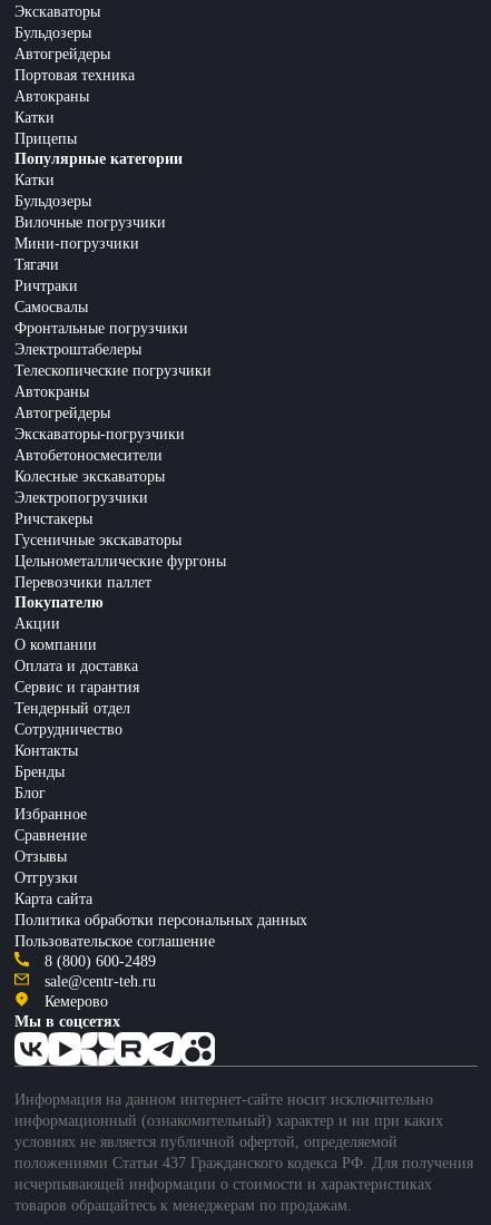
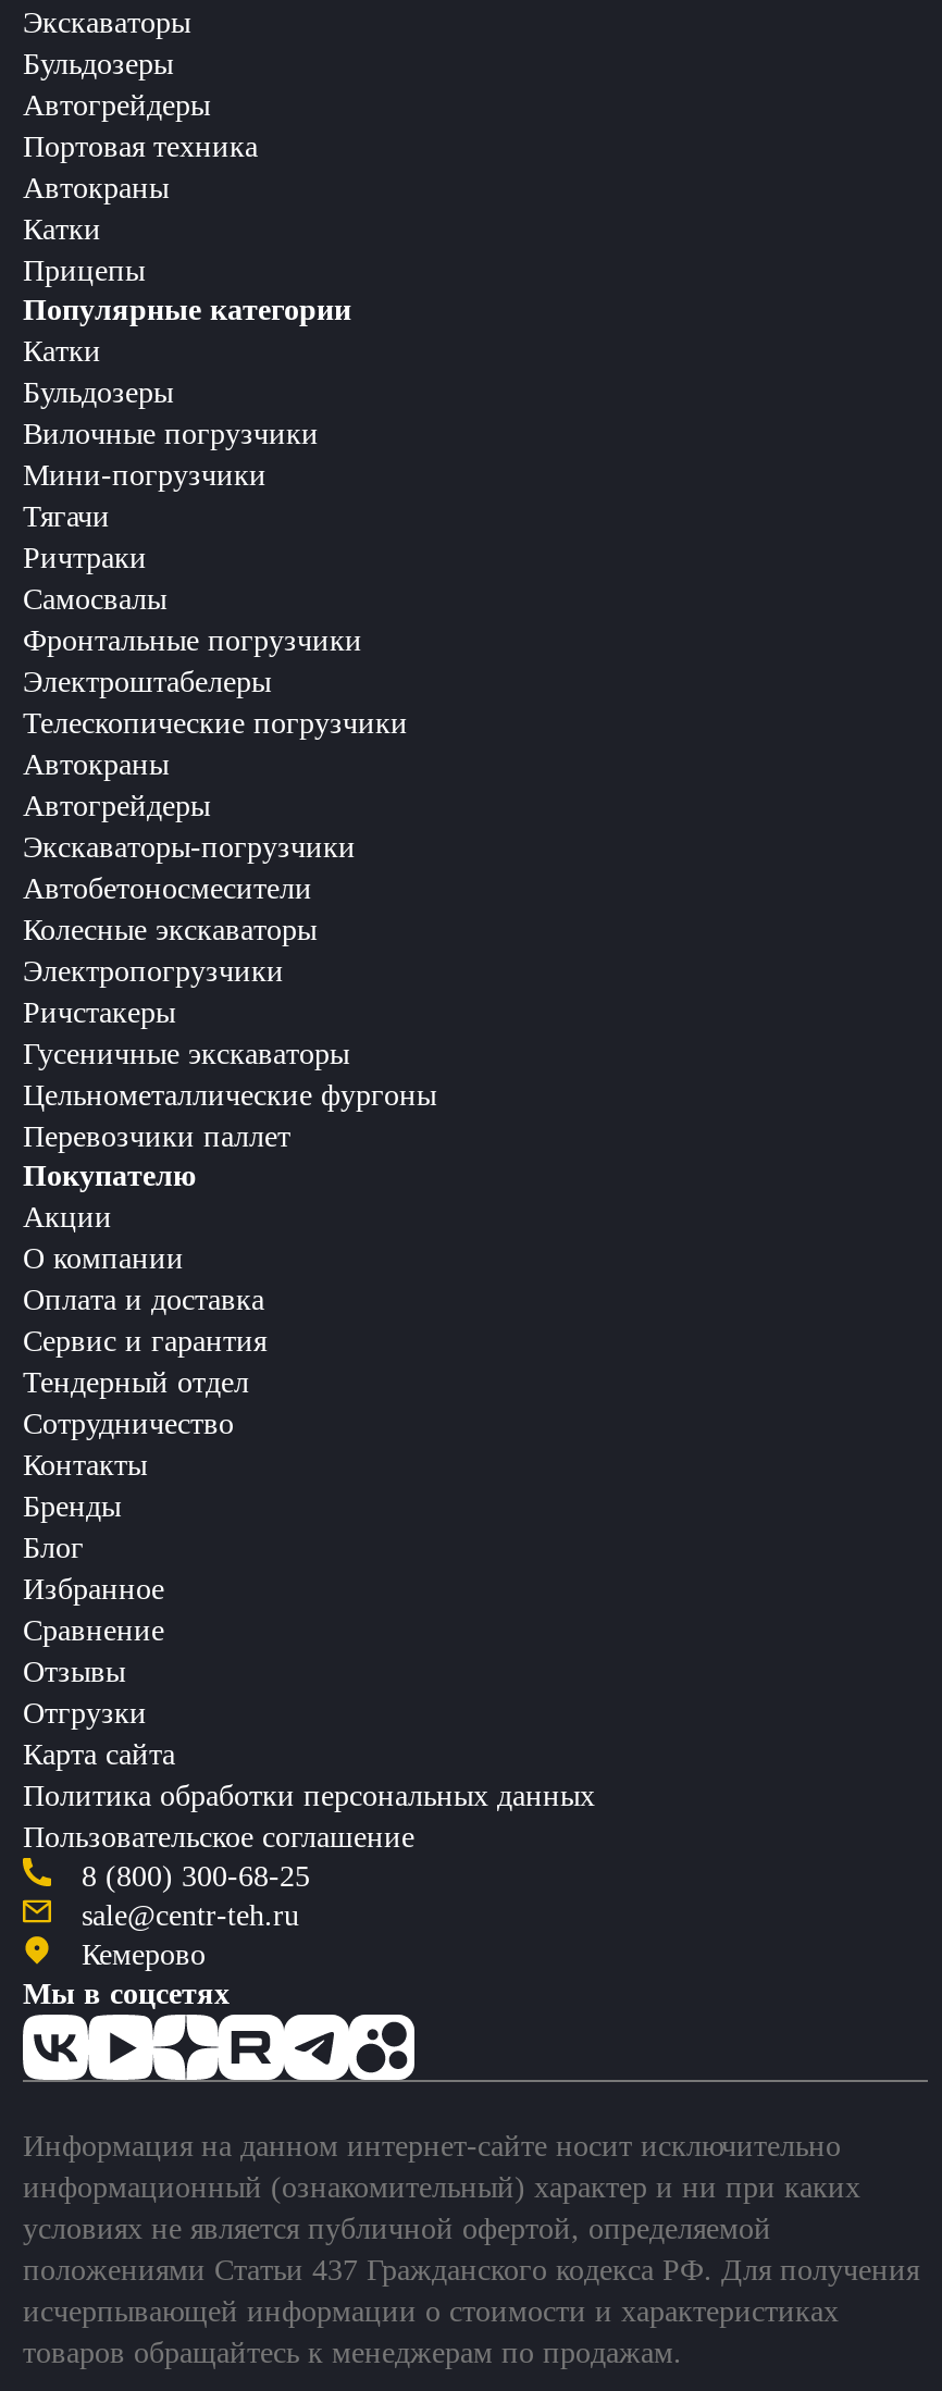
[40,953,156,970] 8 (800) 600-2489 -> [73,1860,310,1893] 8 (800) 300-68-25

